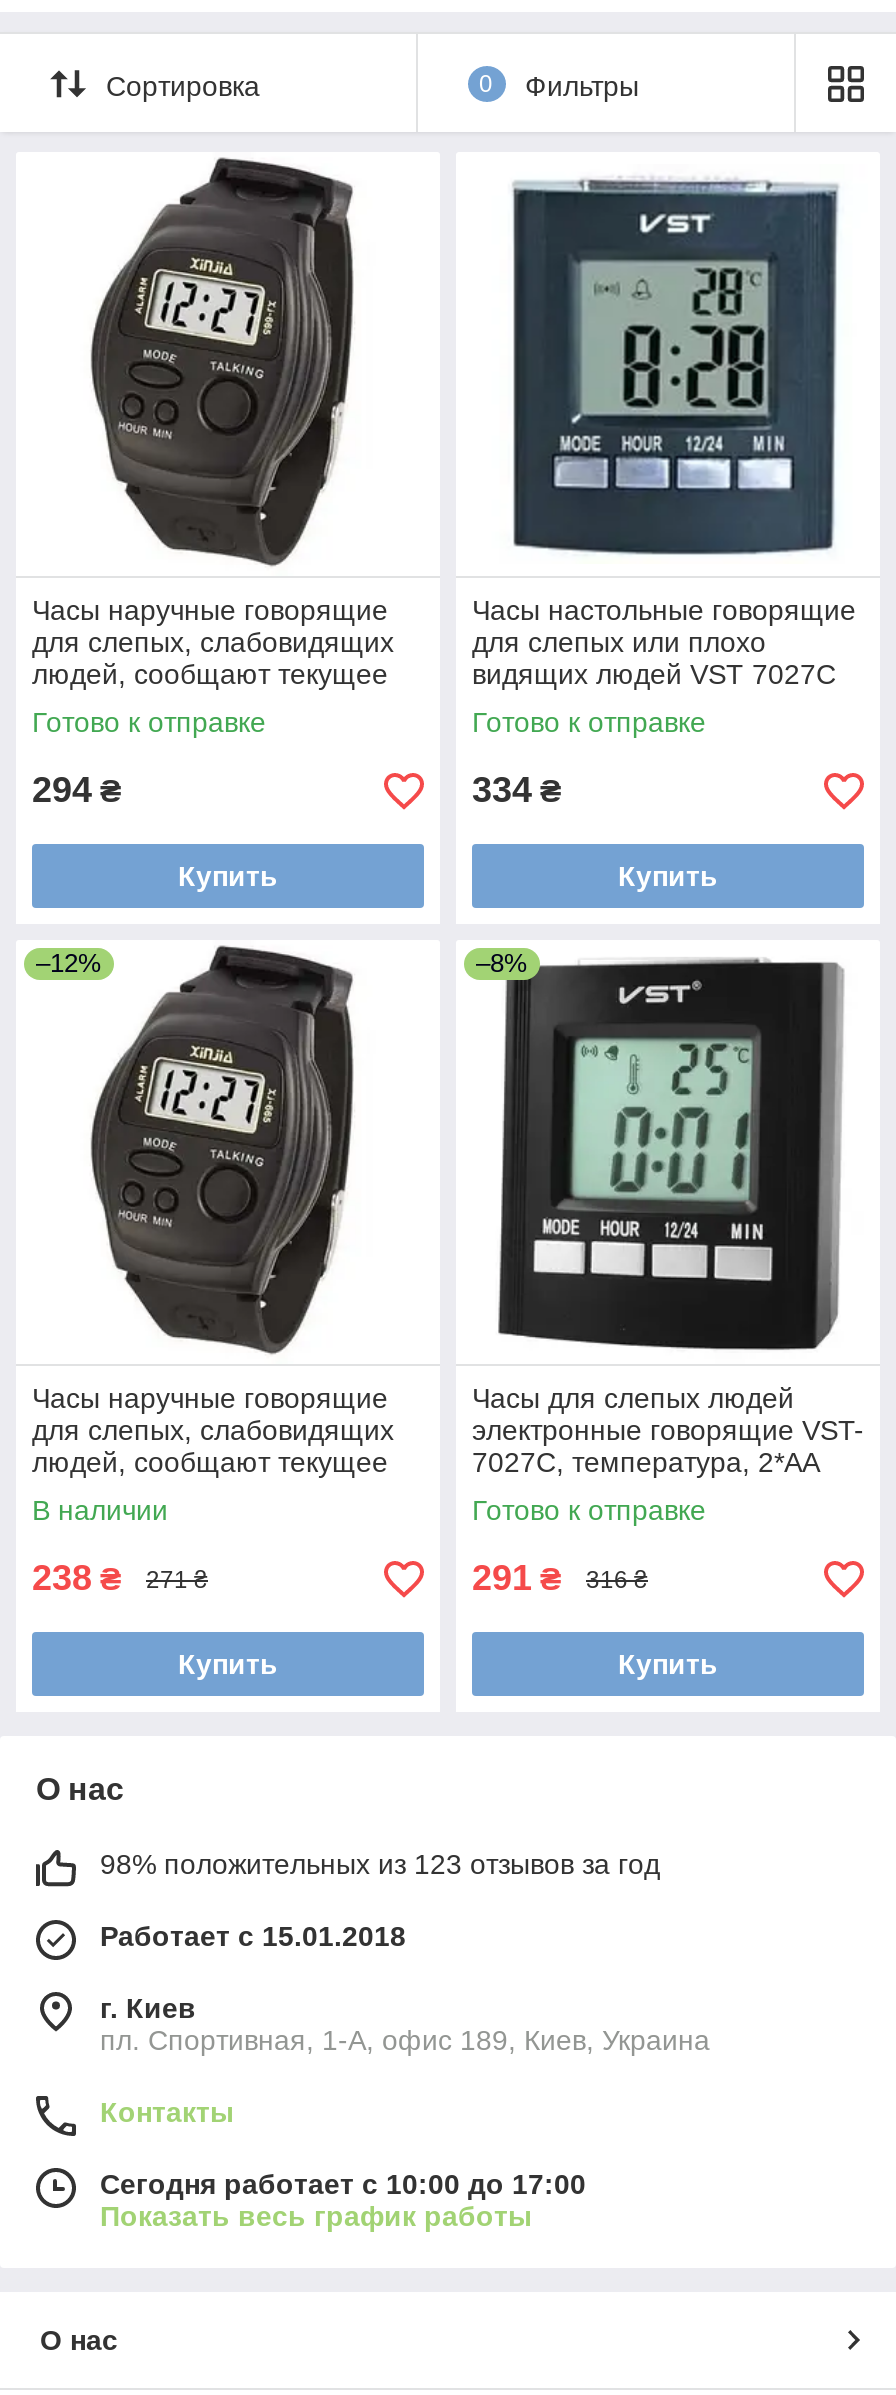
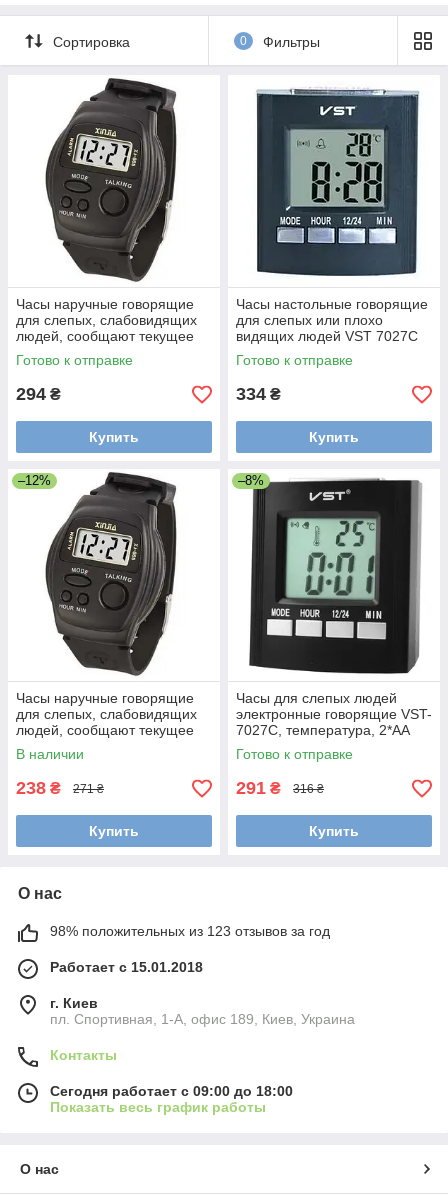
[100,2168,586,2200] Сегодня работает с 10:00 до 17:00 -> [50,1083,293,1099] Сегодня работает с 09:00 до 18:00

